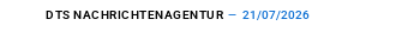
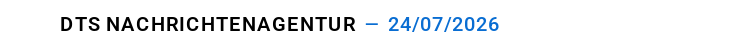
[46,8,310,21] DTS NACHRICHTENAGENTUR 21/07/2026 -> [60,12,500,34] DTS NACHRICHTENAGENTUR 24/07/2026

